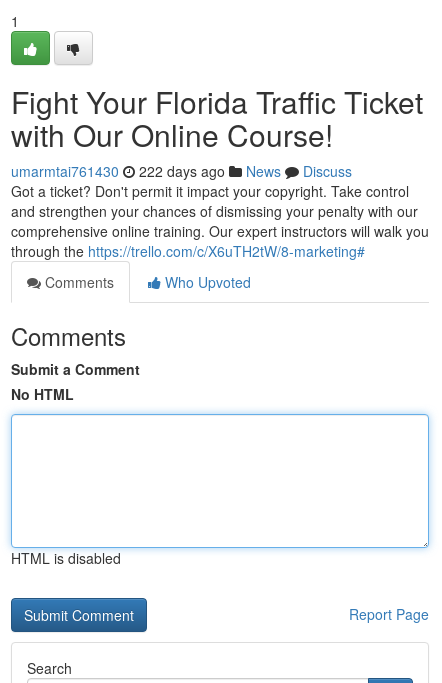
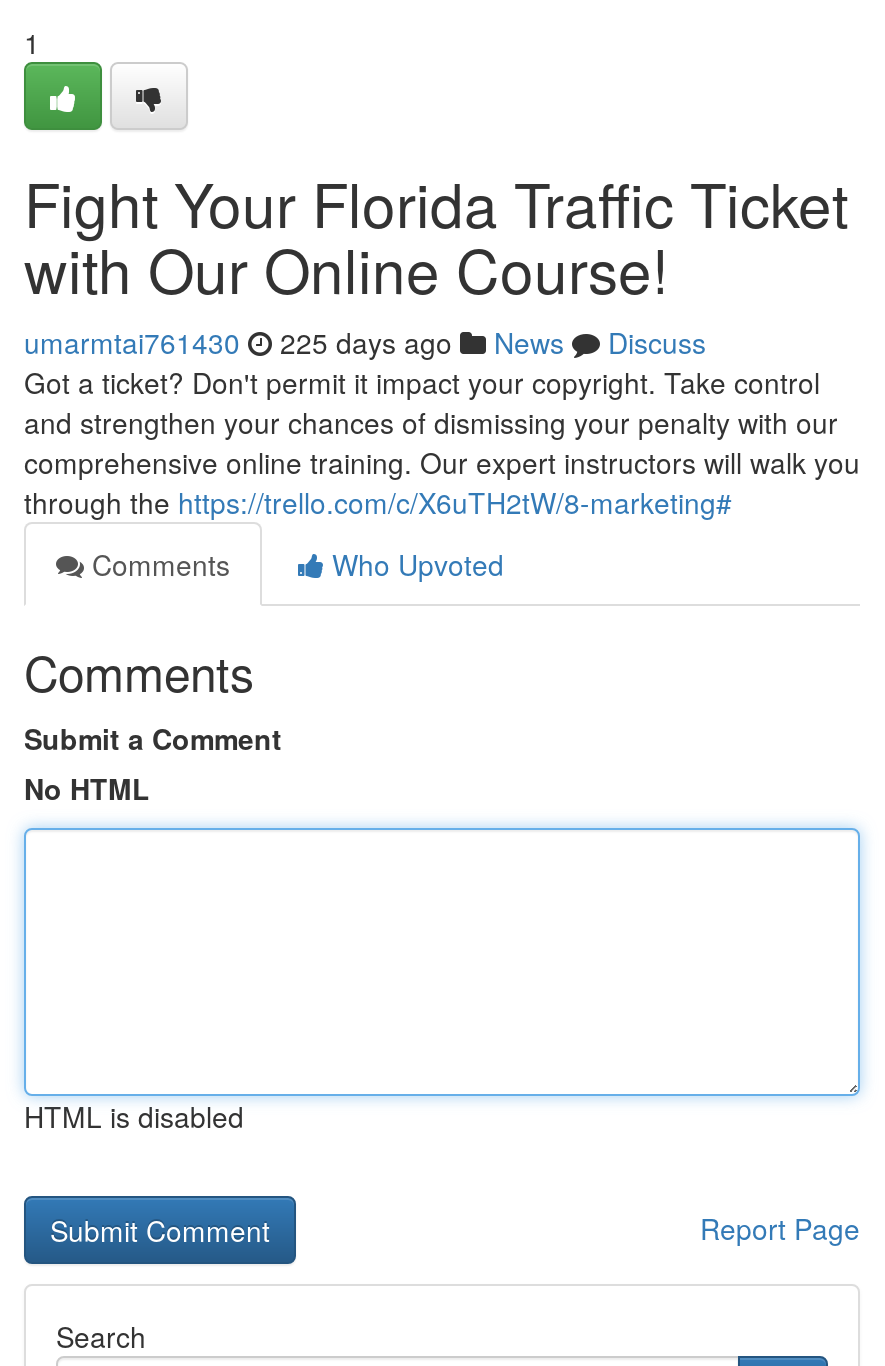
[11,161,352,181] umarmtai761430 222 days ago News Discuss -> [24,322,706,362] umarmtai761430 225 days ago News Discuss

